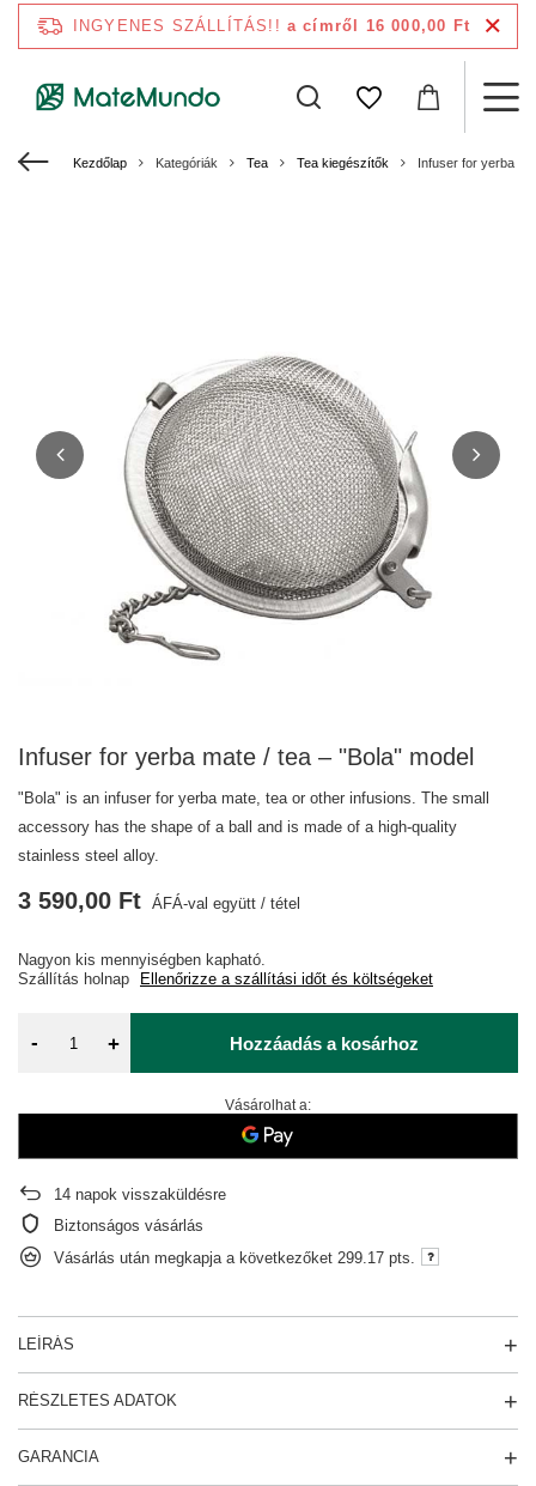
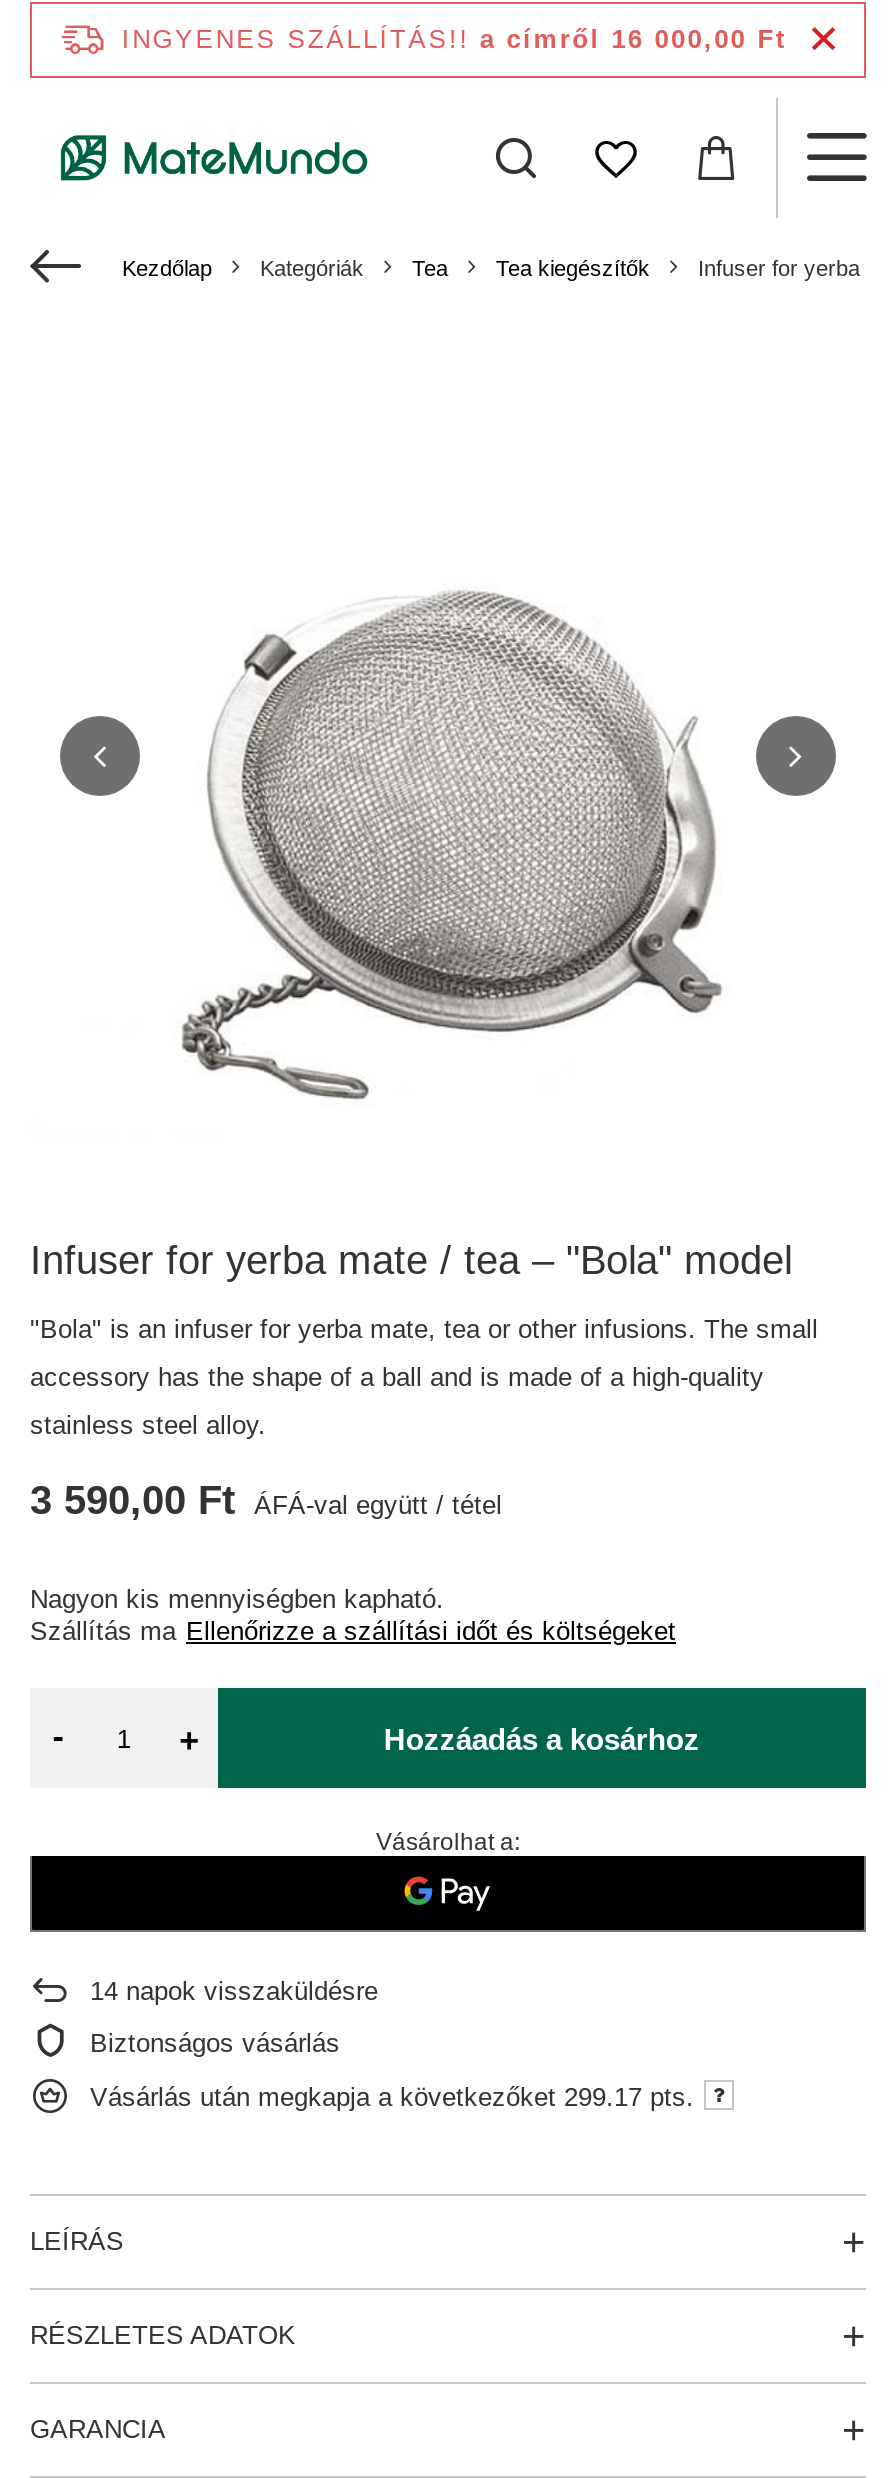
[18,970,433,988] Szállítás holnap Ellenőrizze a szállítási időt és költségeket -> [30,1616,676,1646] Szállítás ma Ellenőrizze a szállítási időt és költségeket

